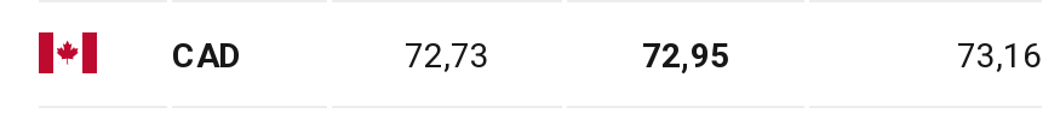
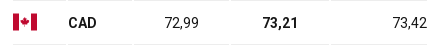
[405,36,489,75] 72,73 -> [164,15,199,31] 72,99
[642,36,729,75] 72,95 -> [262,15,298,31] 73,21
[957,36,1042,75] 73,16 -> [392,15,427,31] 73,42

